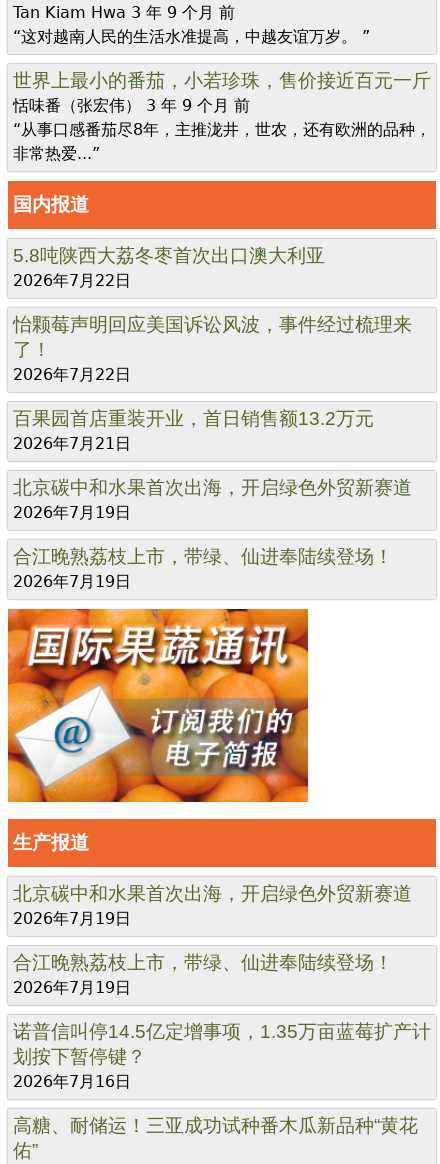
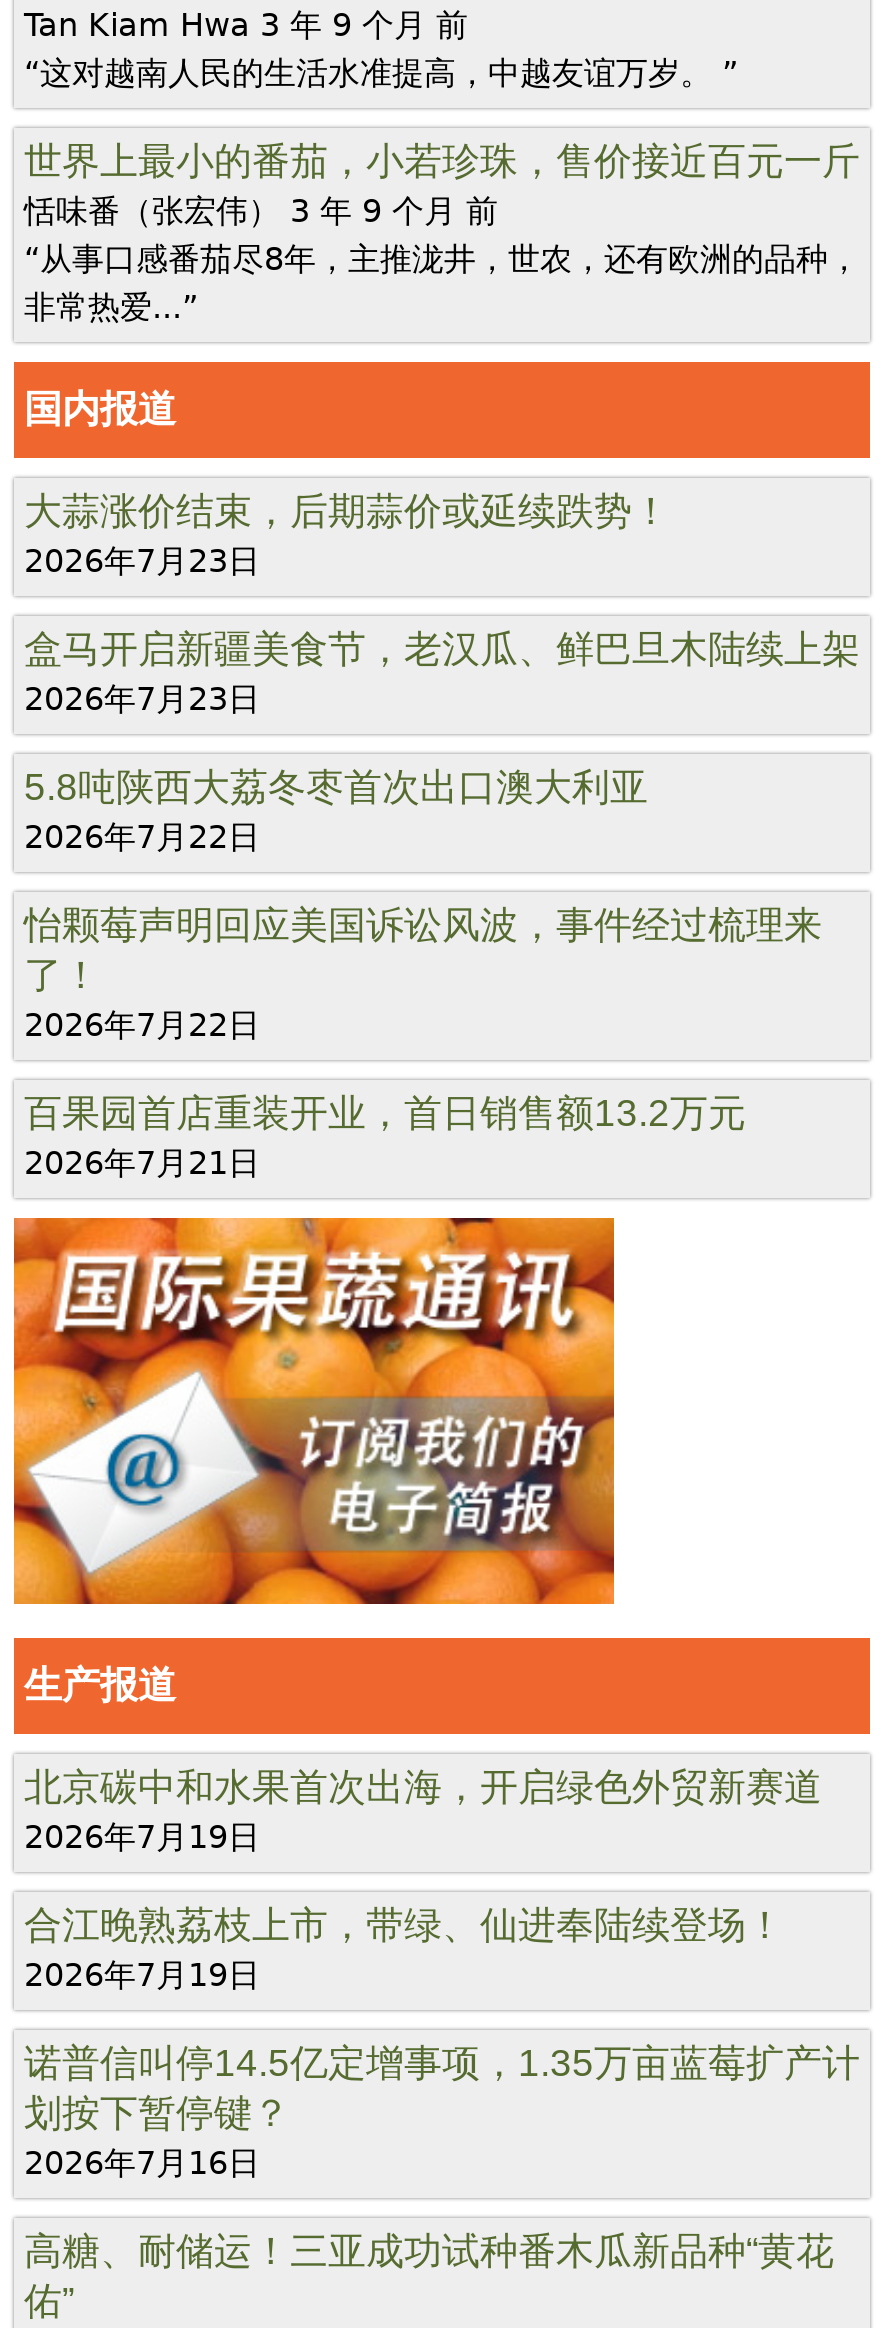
none -> [24,490,860,718] 大蒜涨价结束，后期蒜价或延续跌势！ | 2026年7月23日 | 盒马开启新疆美食节，老汉瓜、鲜巴旦木陆续上架 | 2026年7月23日
moved [13,245,412,453] -> [24,766,822,1182]: 5.8吨陕西大荔冬枣首次出口澳大利亚 | 2026年7月22日 | 怡颗莓声明回应美国诉讼风波，事件经过梳理来 | 了！ | 2026年7月22日 | 百果园首店重装开业，首日销售额13.2万元 | 2026年7月21日
[13,477,412,591] 北京碳中和水果首次出海，开启绿色外贸新赛道 | 2026年7月19日 | 合江晚熟荔枝上市，带绿、仙进奉陆续登场！ | 2026年7月19日 -> none

